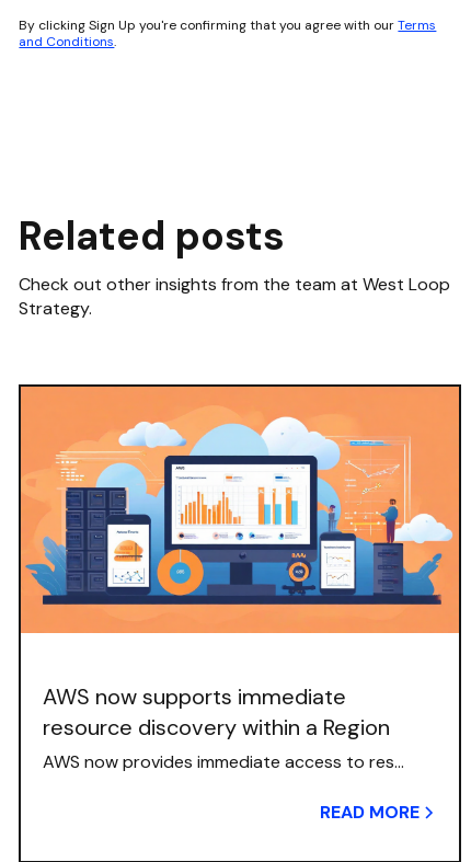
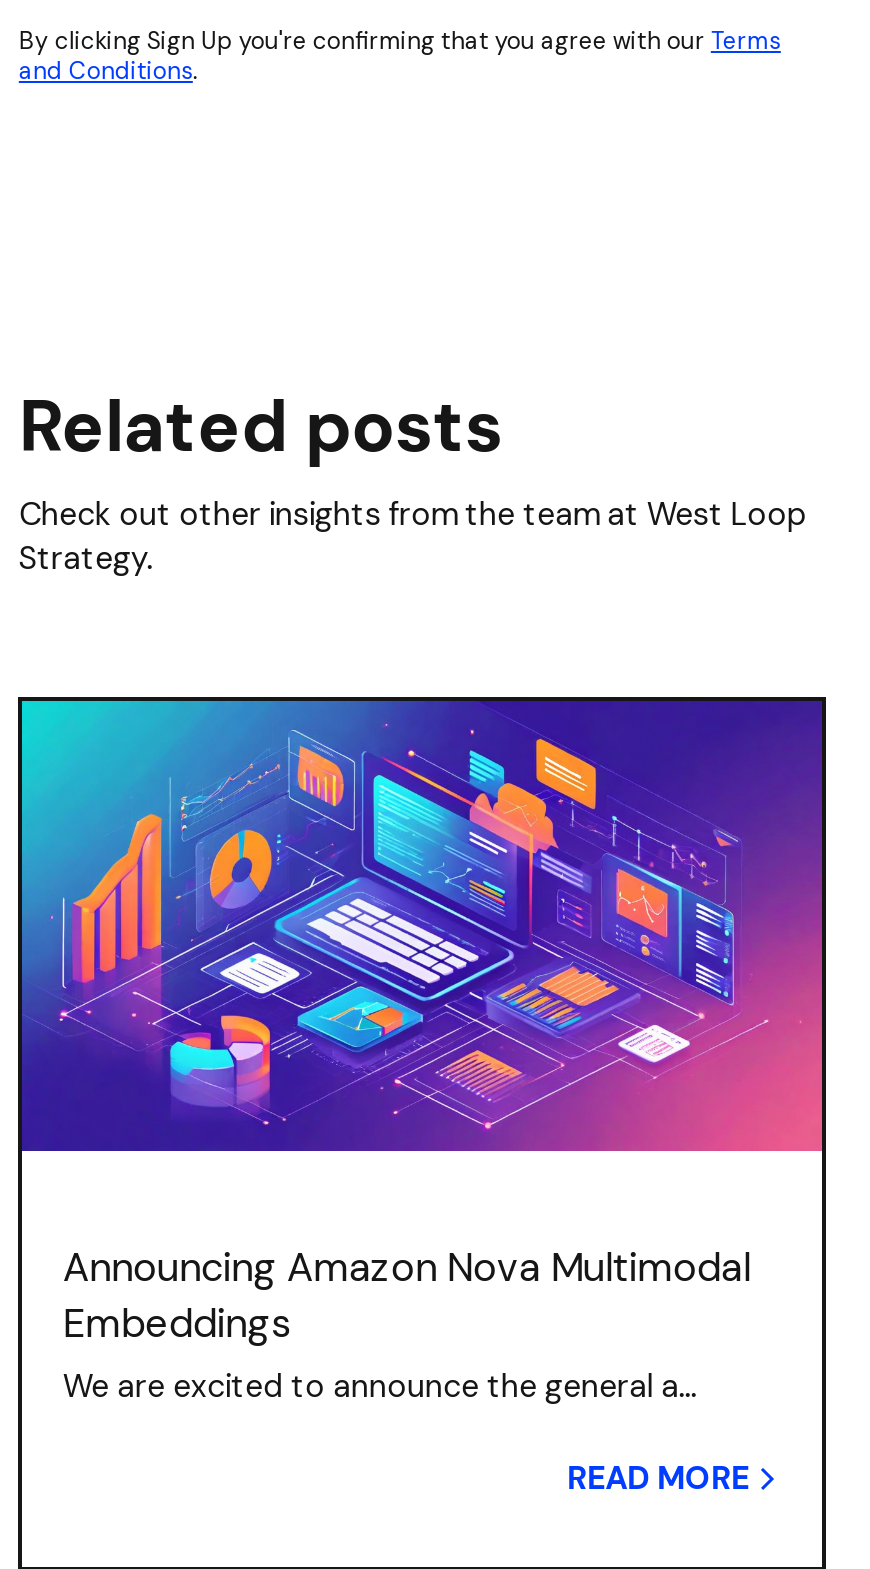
[20,386,460,634] [image] -> [20,699,824,1153] [image]
[43,682,405,773] AWS now supports immediate | resource discovery within a Region | AWS now provides immediate access to res... -> [63,1240,751,1406] Announcing Amazon Nova Multimodal | Embeddings | We are excited to announce the general a...

